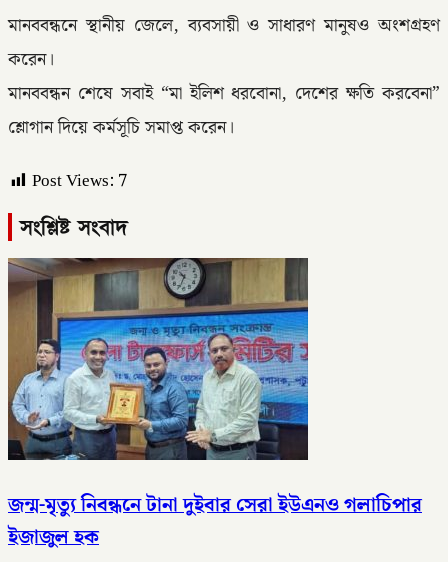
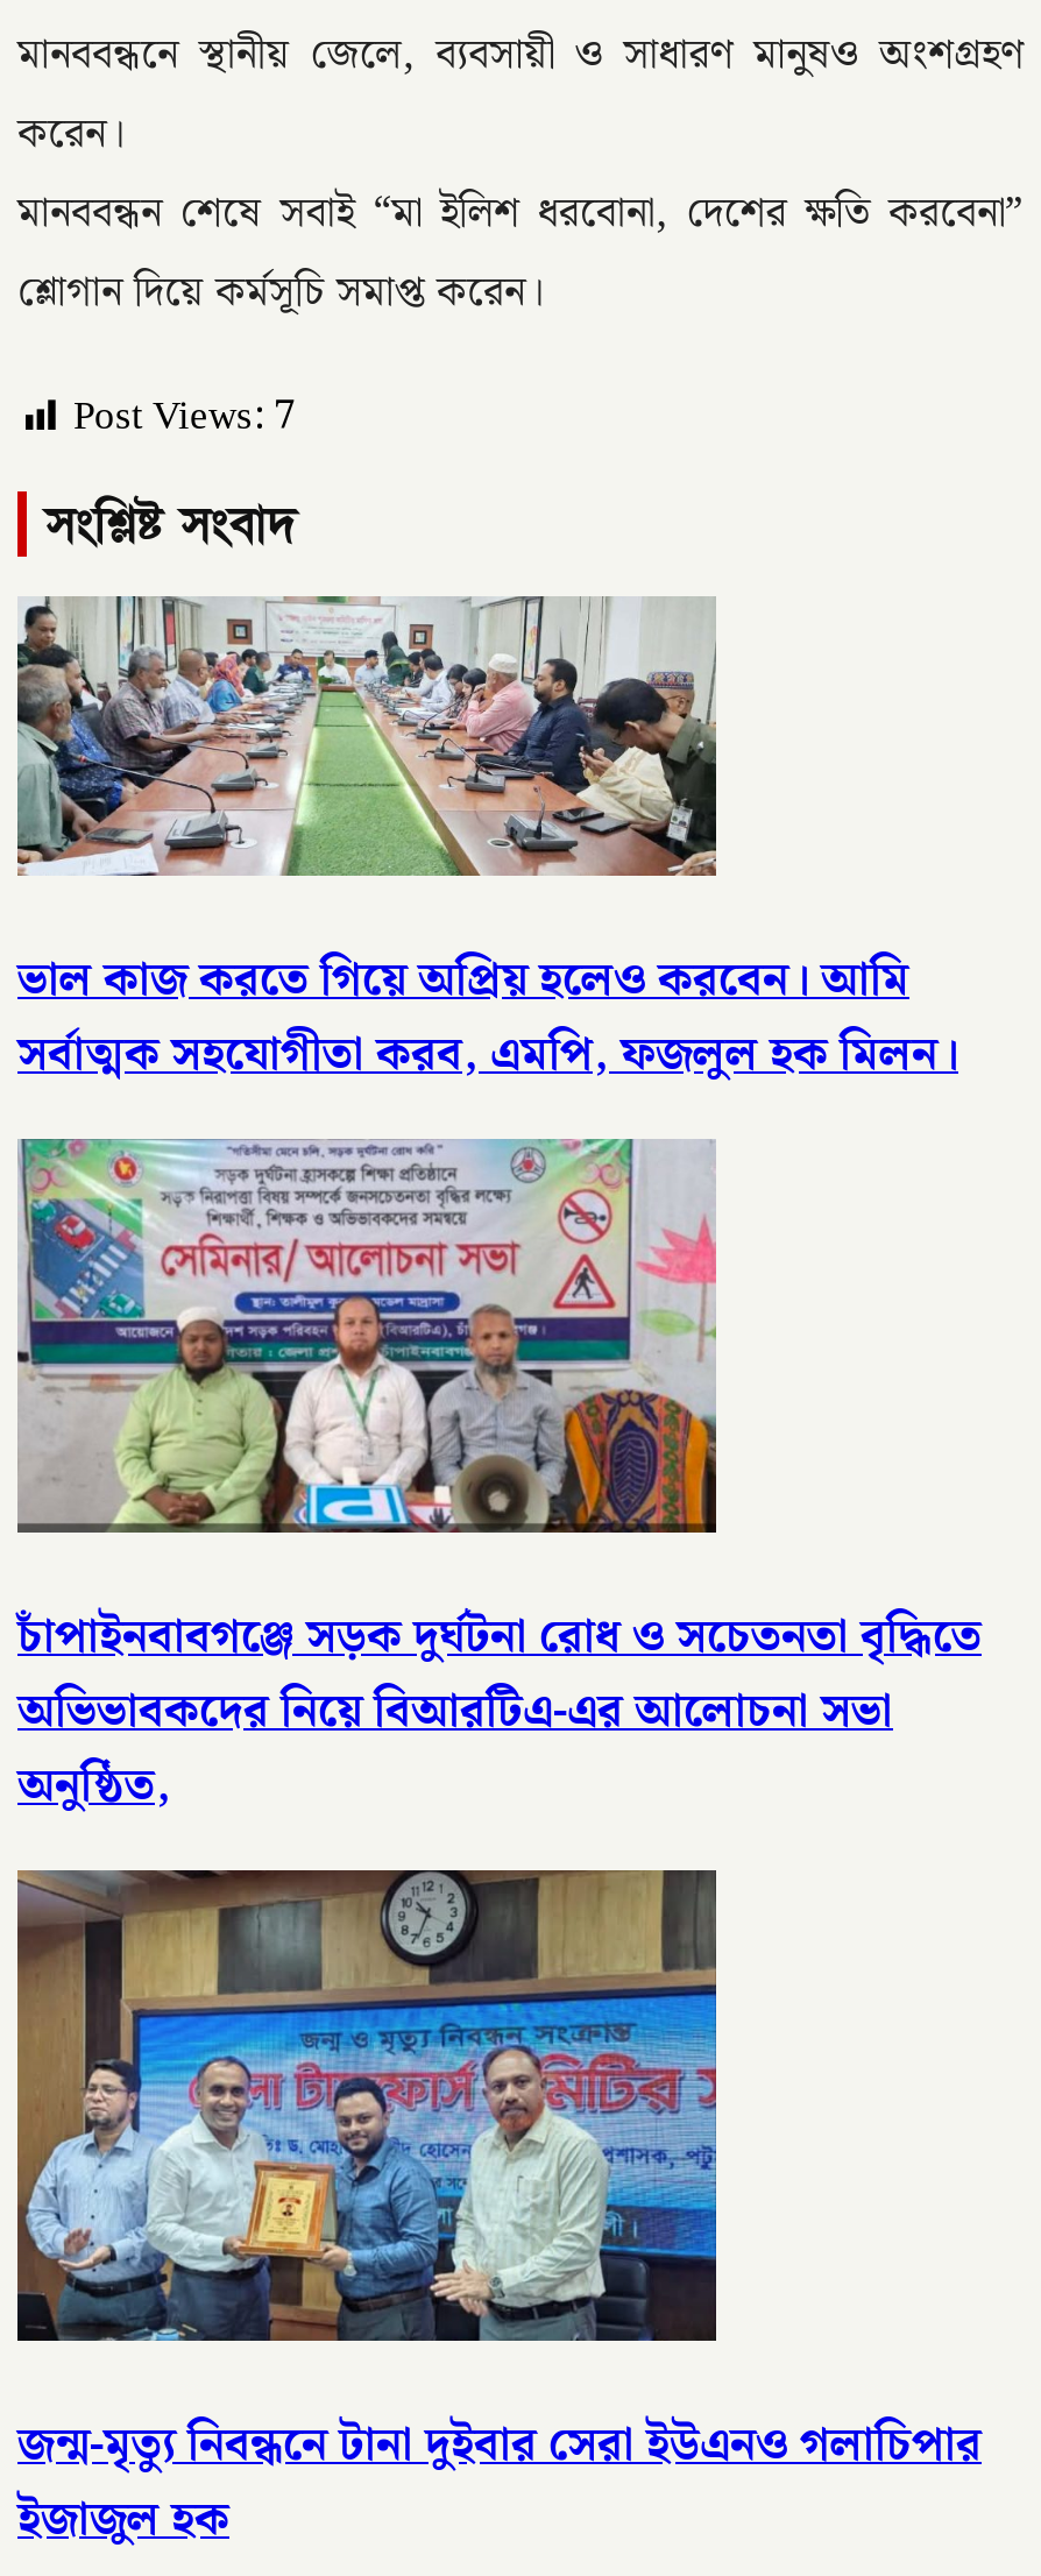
none -> [15,594,958,1093] [image] | ভাল কাজ করতে গিয়ে অপ্রিয় হলেও করবেন। আমি | সর্বাত্মক সহযোগীতা করব, এমপি, ফজলুল হক মিলন।
none -> [15,1137,982,1824] [image] | চাঁপাইনবাবগঞ্জে সড়ক দুর্ঘটনা রোধ ও সচেতনতা বৃদ্ধিতে | অভিভাবকদের নিয়ে বিআরটিএ-এর আলোচনা সভা | অনুষ্ঠিত,

